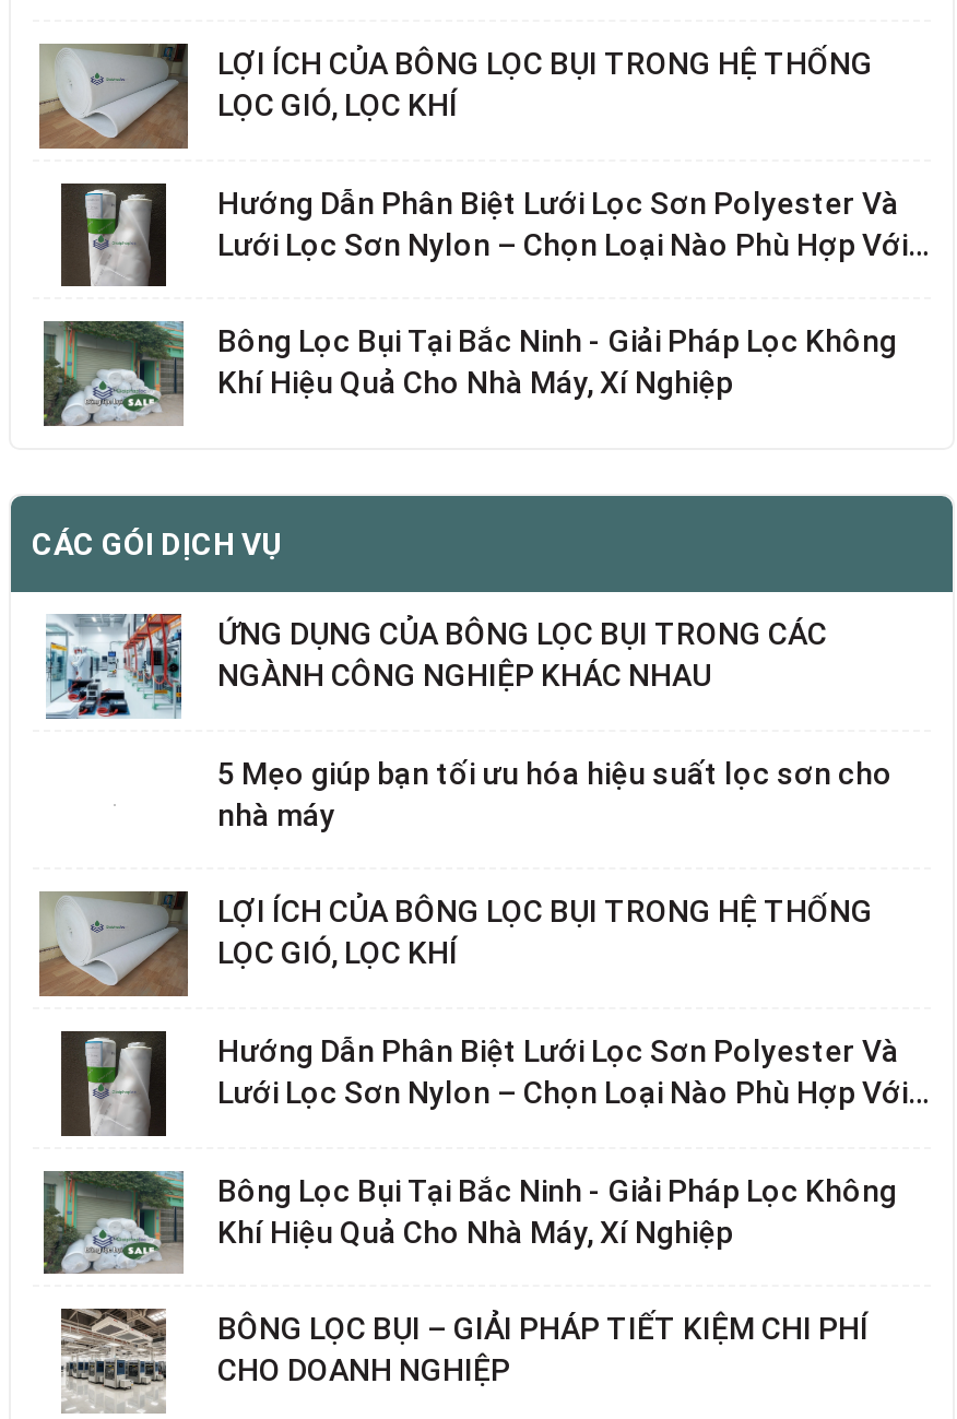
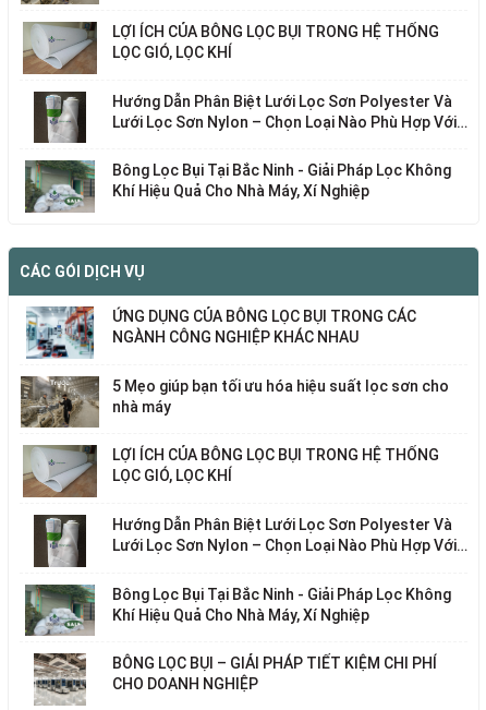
none -> [20,375,100,429] [image]

